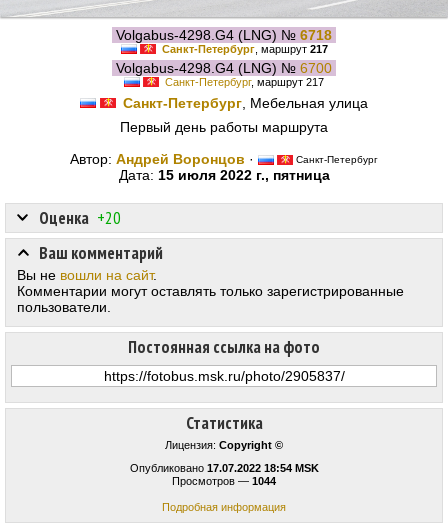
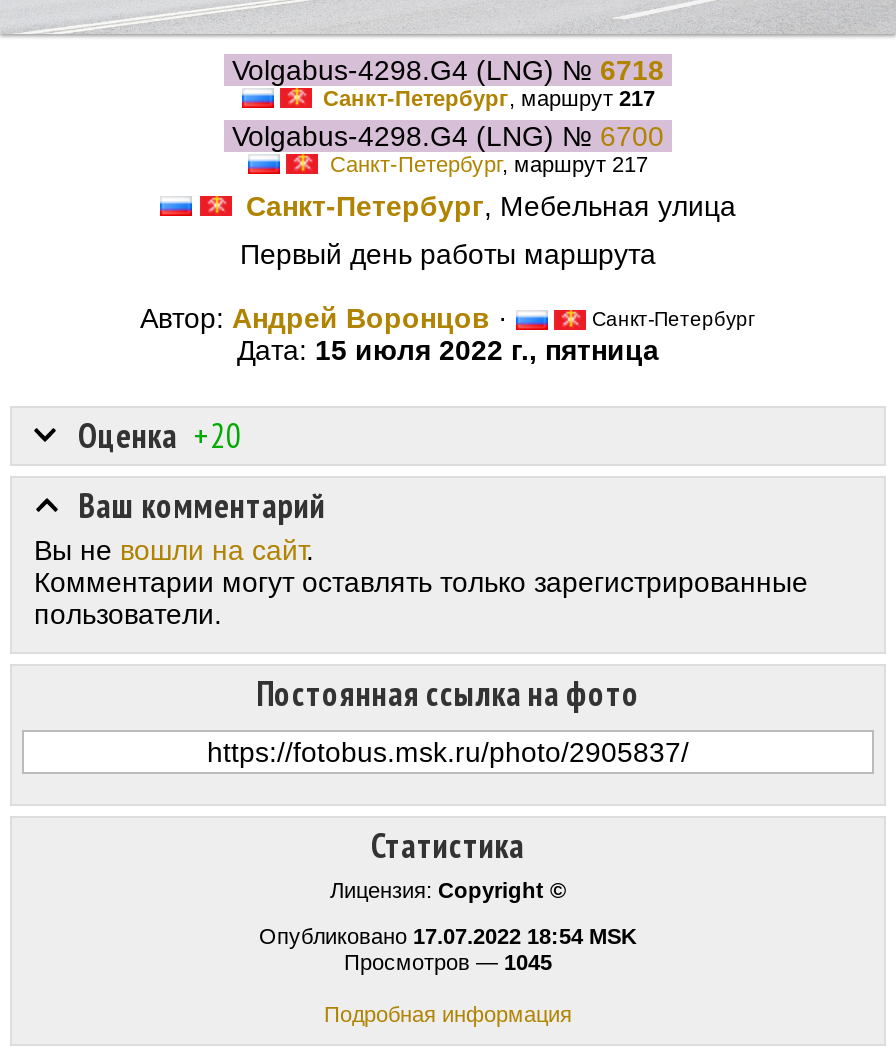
[172,475,276,487] Просмотров — 1044 -> [344,950,552,974] Просмотров — 1045

